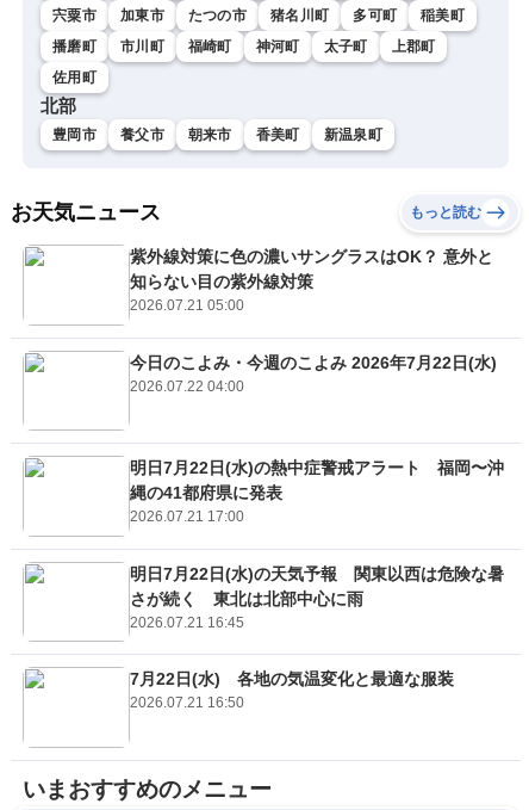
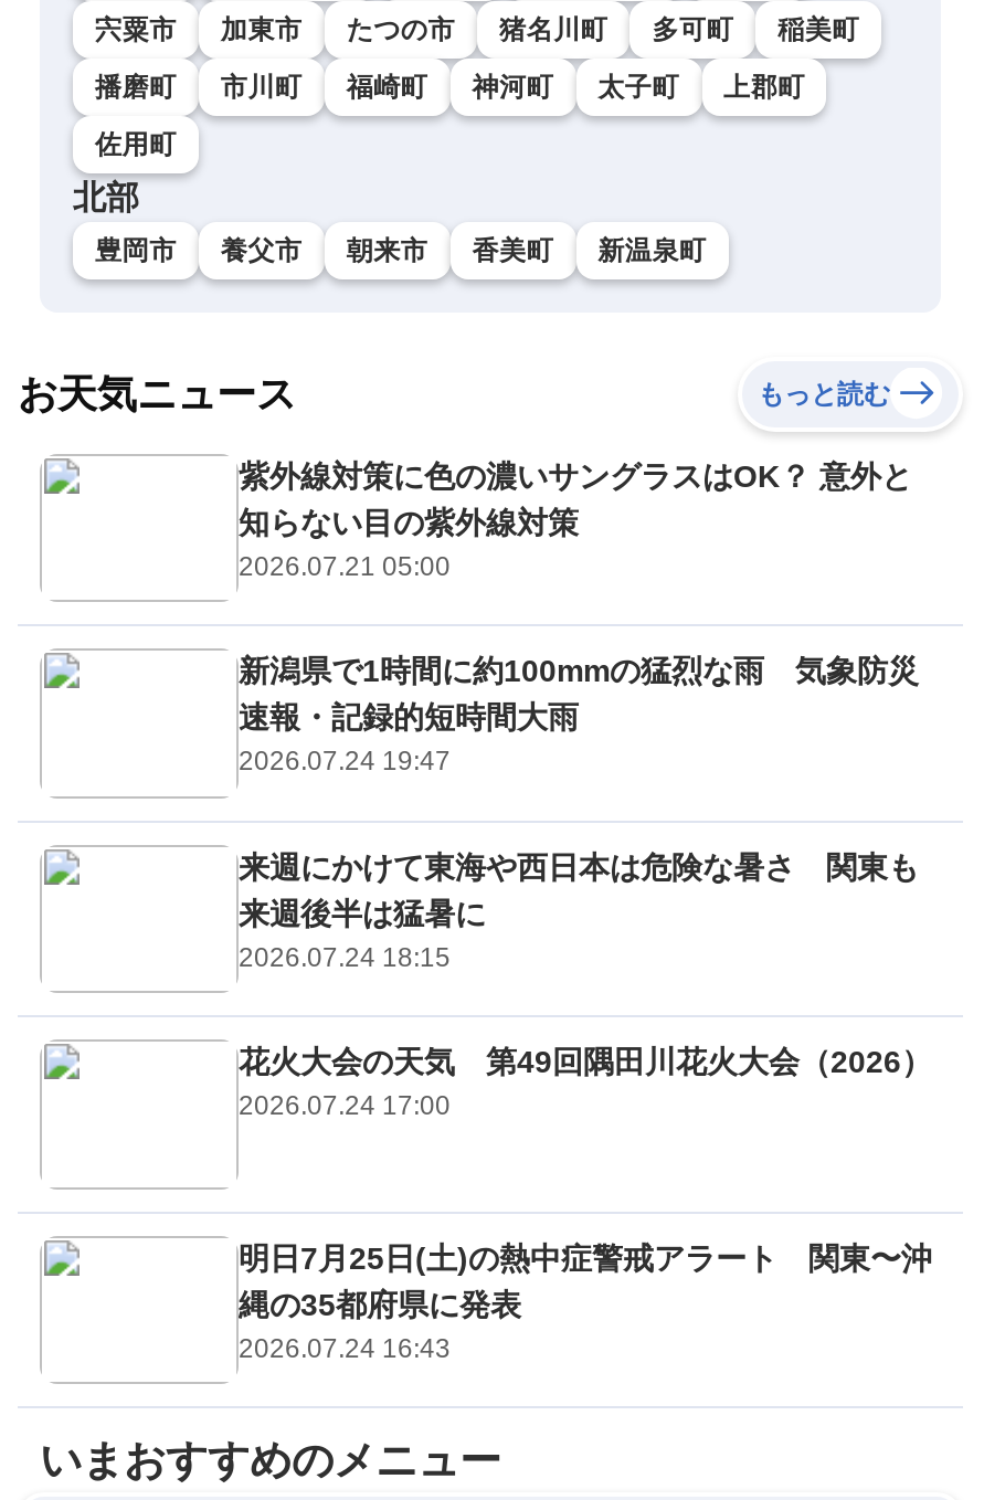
[130,353,497,395] 今日のこよみ・今週のこよみ 2026年7月22日(水) | 2026.07.22 04:00 -> [239,653,919,777] 新潟県で1時間に約100mmの猛烈な雨 気象防災 | 速報・記録的短時間大雨 | 2026.07.24 19:47
[130,458,504,525] 明日7月22日(水)の熱中症警戒アラート 福岡〜沖 | 縄の41都府県に発表 | 2026.07.21 17:00 -> [239,849,919,972] 来週にかけて東海や西日本は危険な暑さ 関東も | 来週後半は猛暑に | 2026.07.24 18:15
[130,564,504,631] 明日7月22日(水)の天気予報 関東以西は危険な暑 | さが続く 東北は北部中心に雨 | 2026.07.21 16:45 -> [239,1044,932,1122] 花火大会の天気 第49回隅田川花火大会（2026） | 2026.07.24 17:00
[130,669,454,711] 7月22日(水) 各地の気温変化と最適な服装 | 2026.07.21 16:50 -> [239,1240,932,1363] 明日7月25日(土)の熱中症警戒アラート 関東〜沖 | 縄の35都府県に発表 | 2026.07.24 16:43

